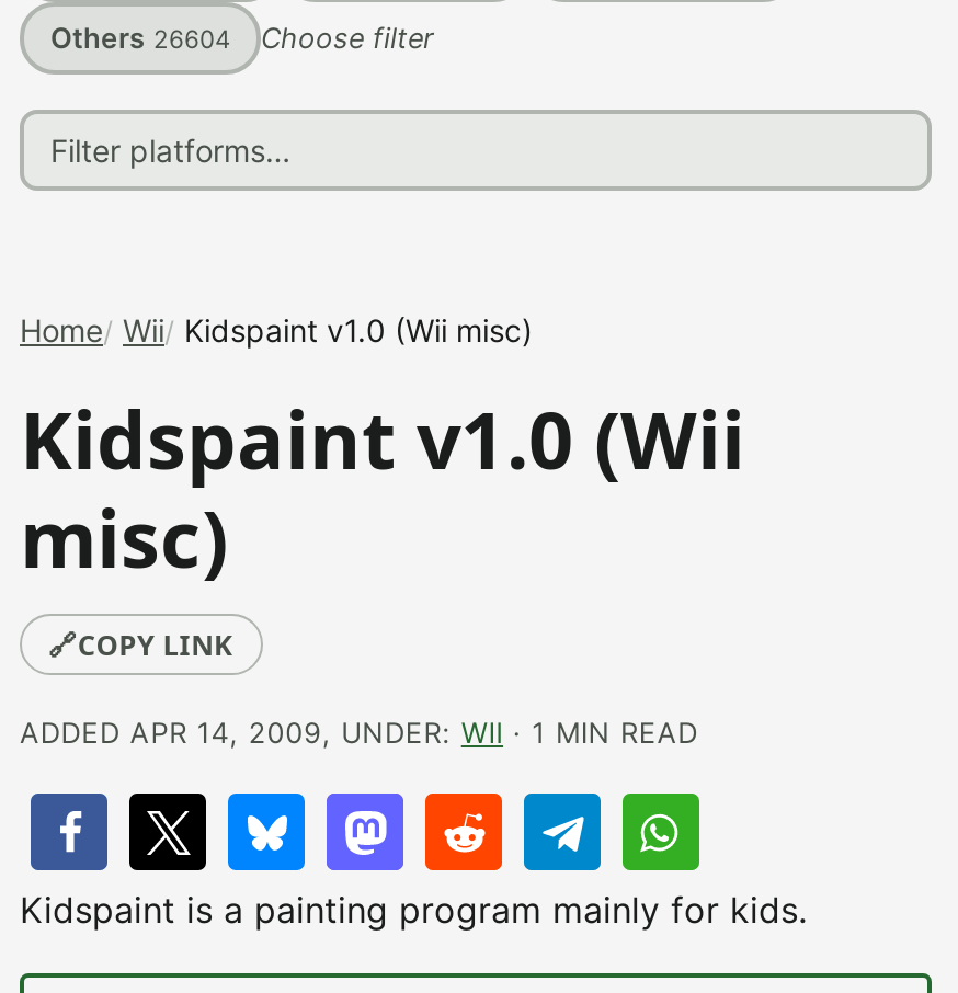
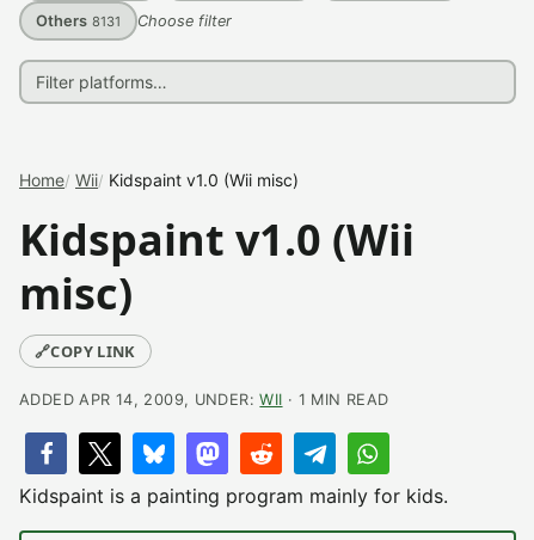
[50,22,434,55] Others 26604 Choose filter -> [36,12,232,30] Others 8131 Choose filter

